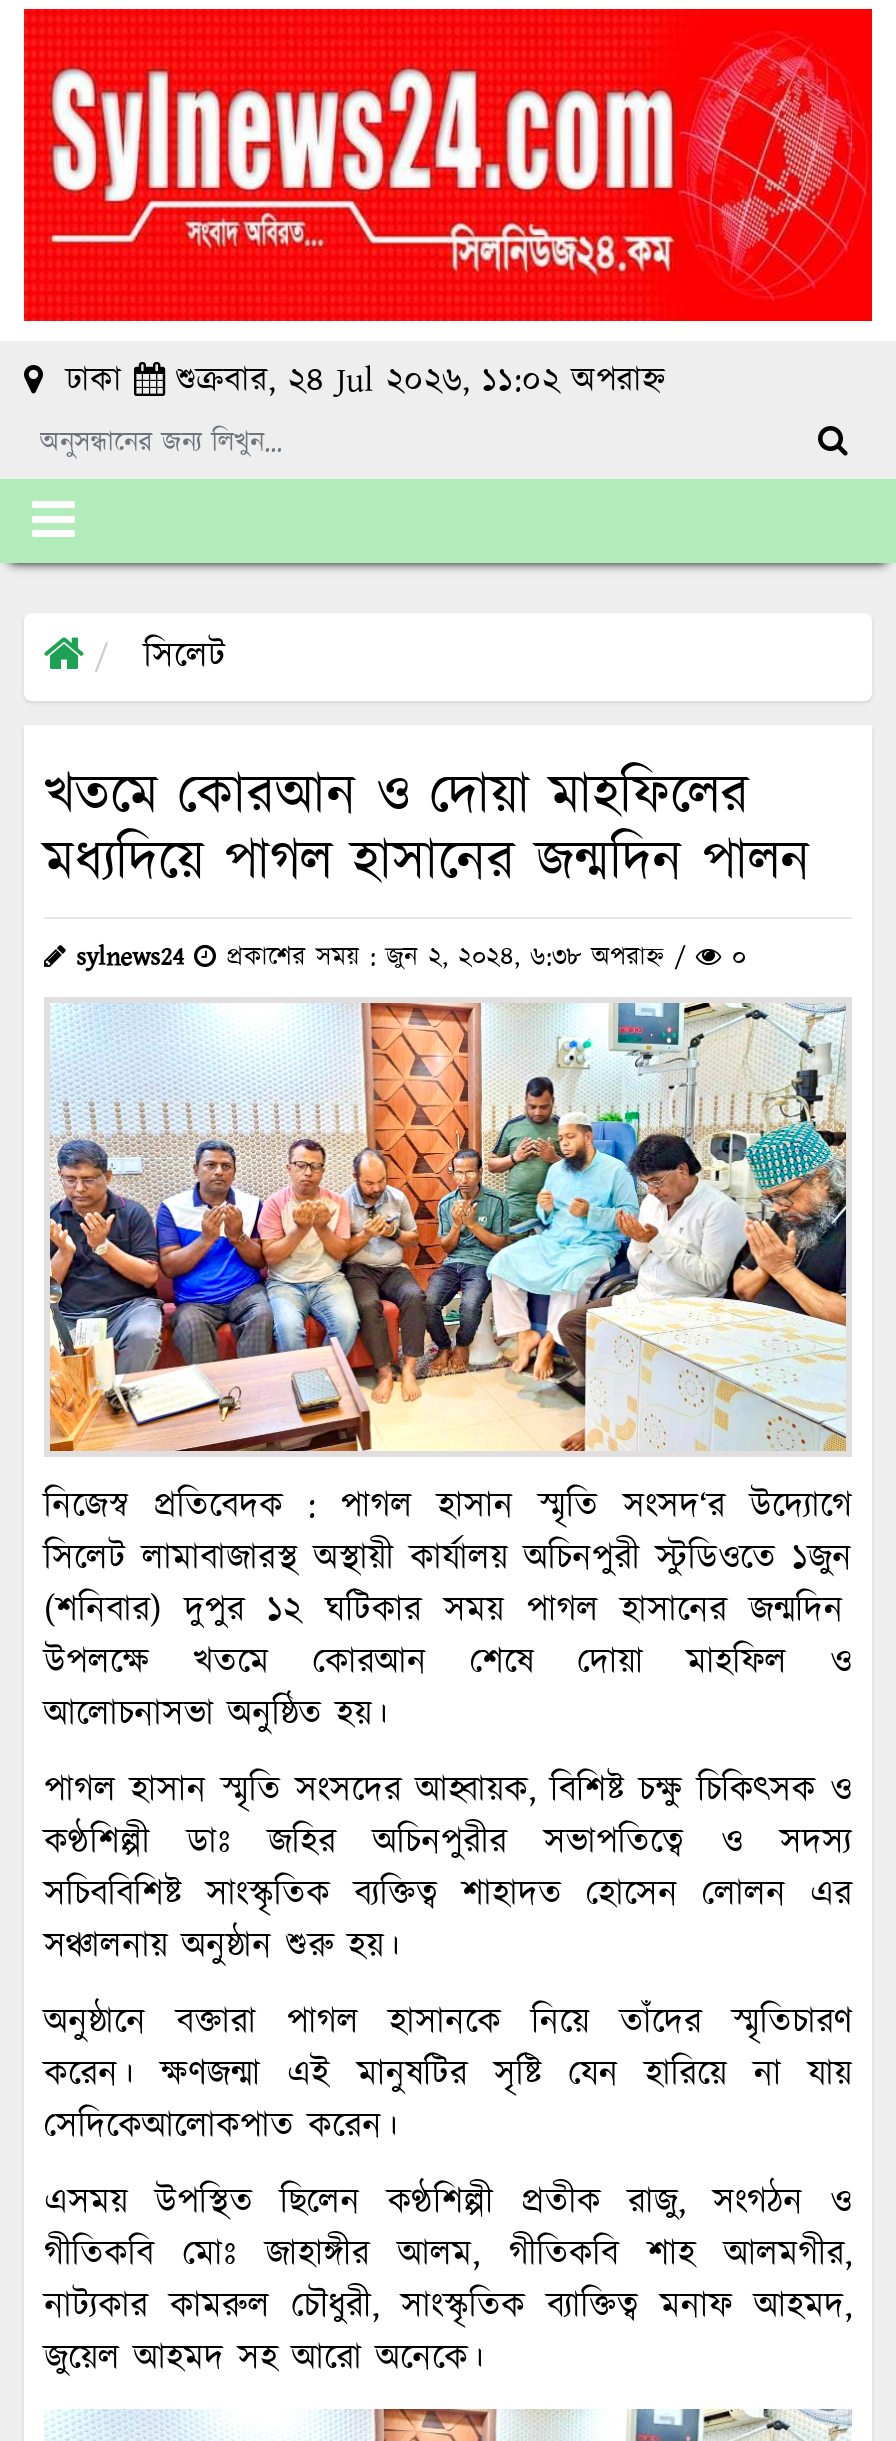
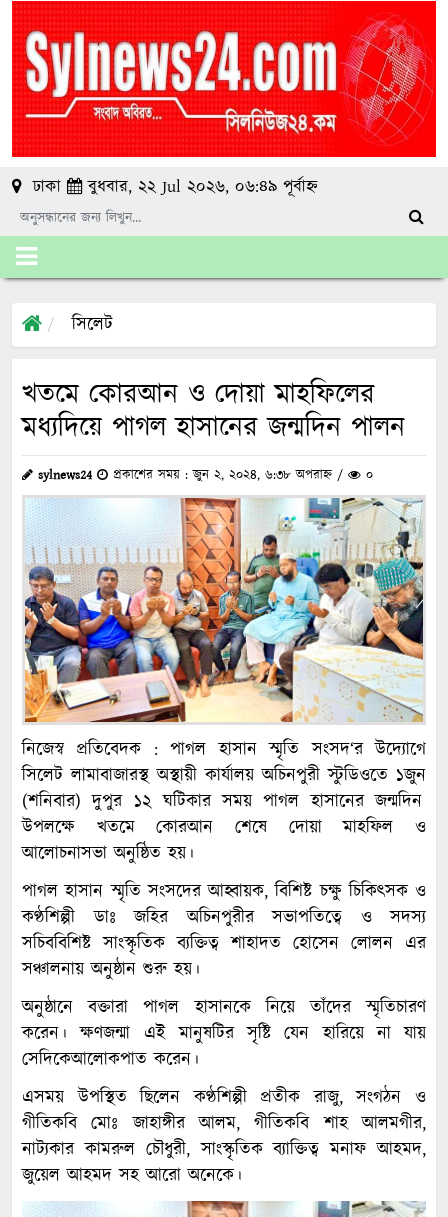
[176,357,666,405] শুক্রবার, ২৪ Jul ২০২৬, ১১:০২ অপরাহ্ন -> [88,175,318,199] বুধবার, ২২ Jul ২০২৬, ০৬:৪৯ পূর্বাহ্ন

